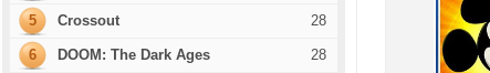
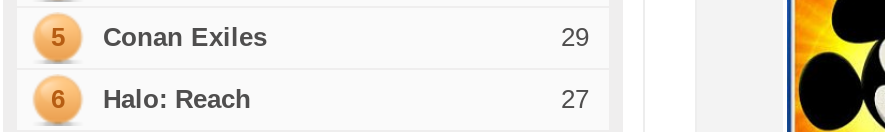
[58,12,326,28] Crossout | 28 -> [103,21,589,51] Conan Exiles | 29
[58,46,326,63] DOOM: The Dark Ages | 28 -> [103,83,589,113] Halo: Reach | 27

